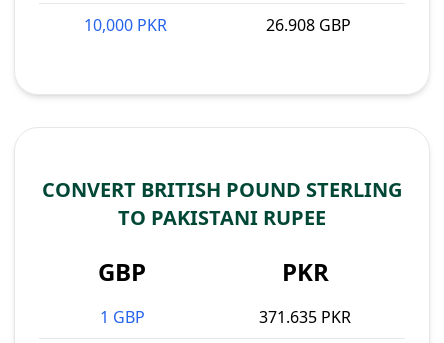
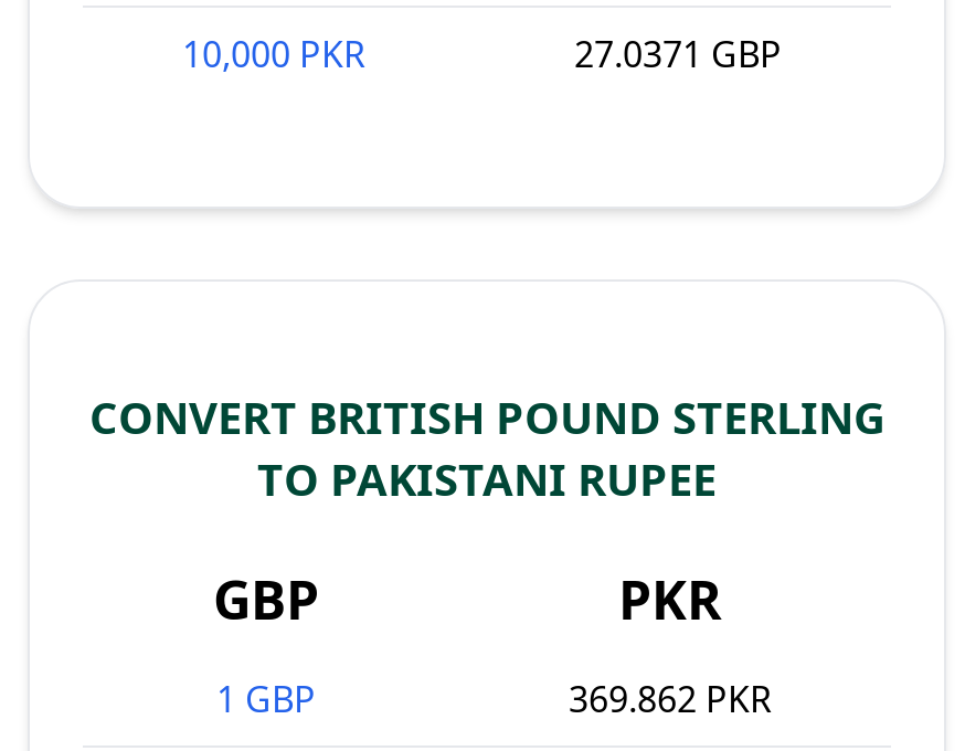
[266,14,351,36] 26.908 GBP -> [574,30,782,78] 27.0371 GBP
[259,306,351,328] 371.635 PKR -> [569,675,772,723] 369.862 PKR

